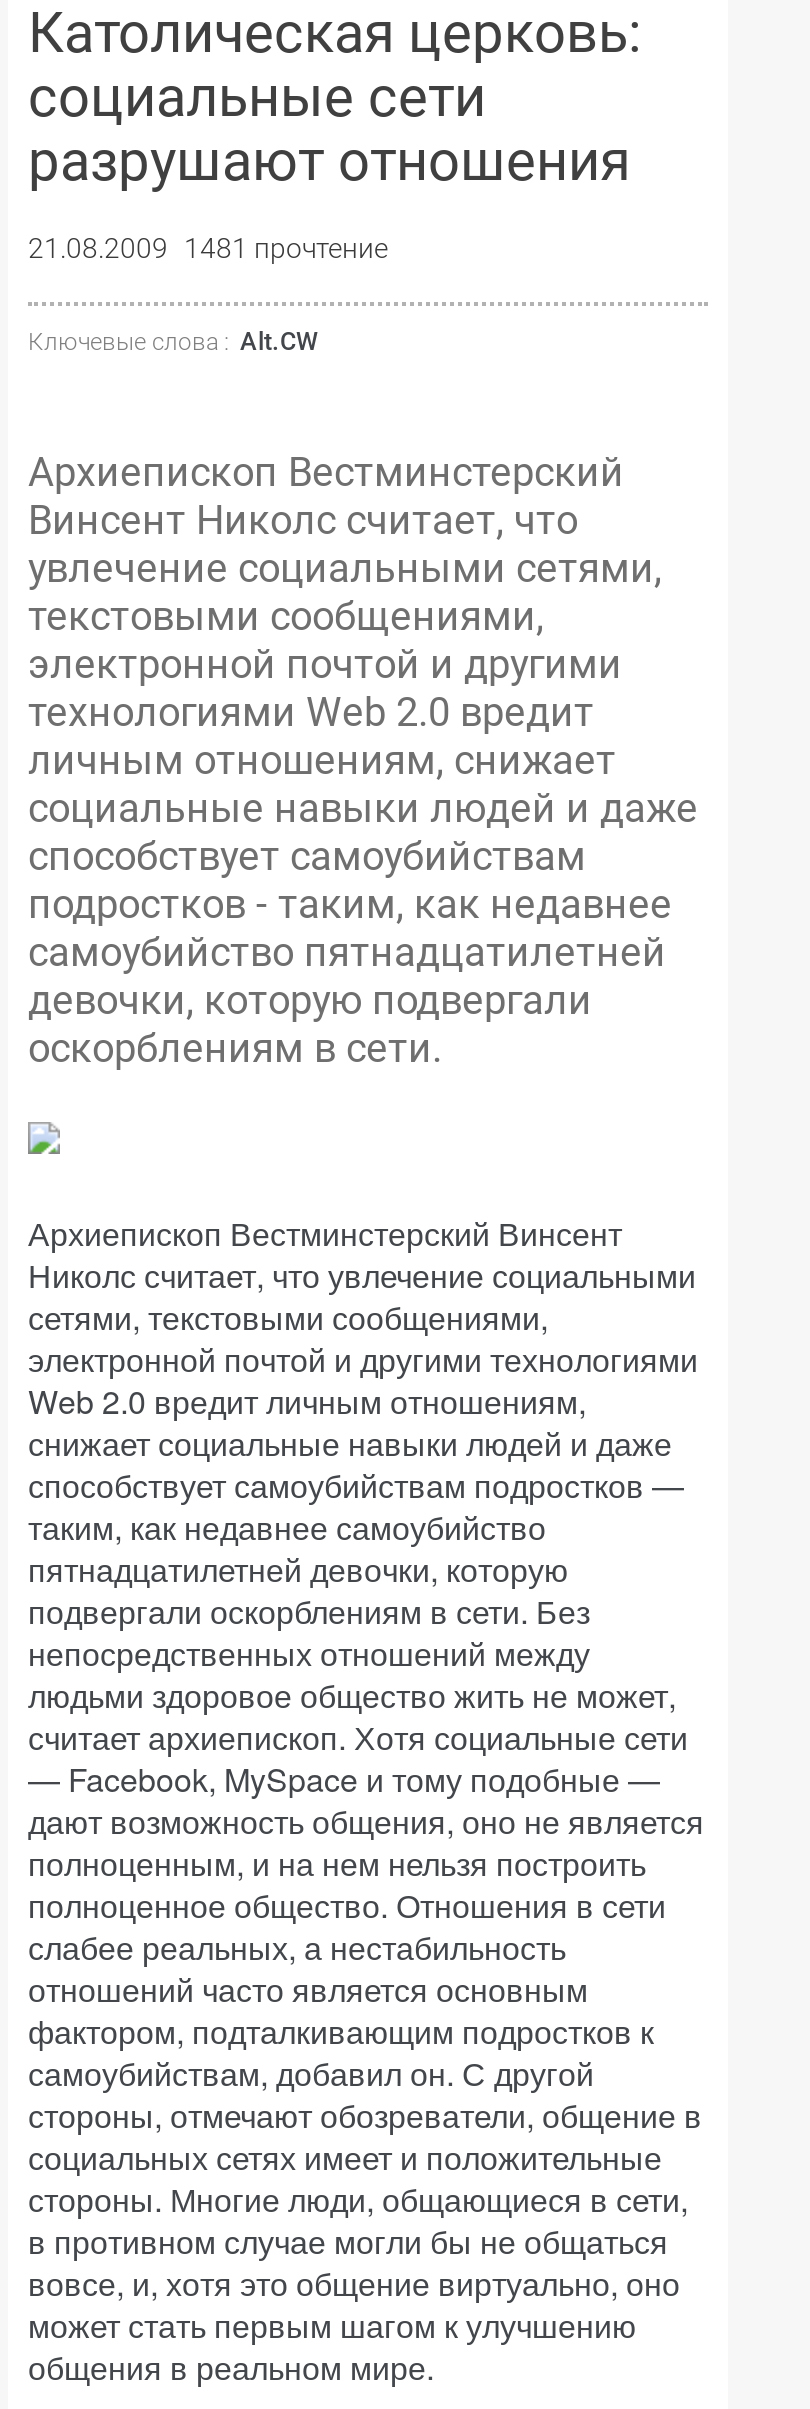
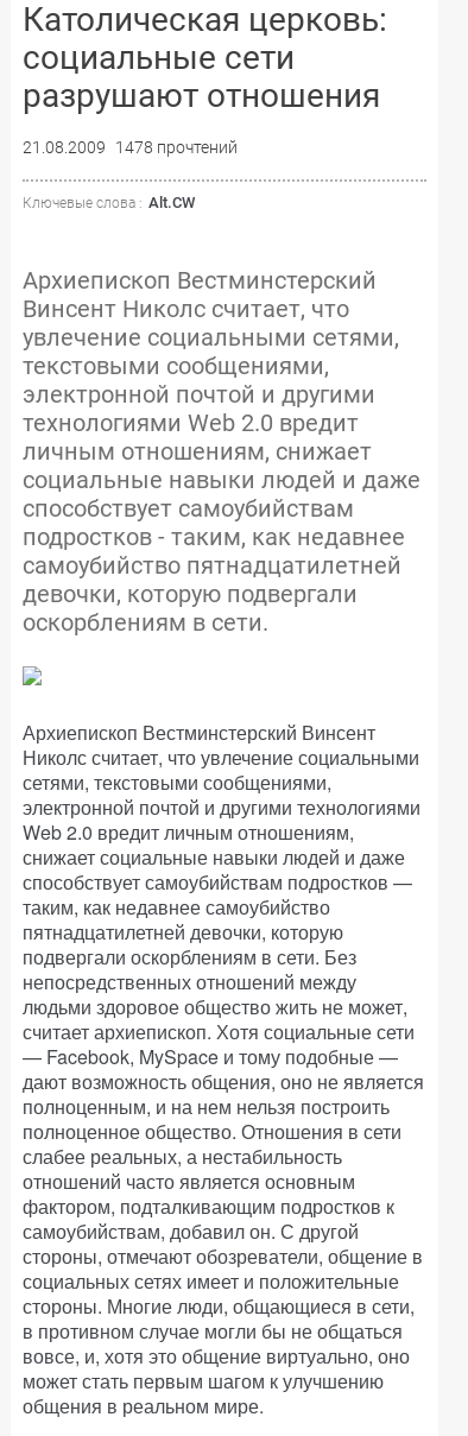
[28,232,388,264] 21.08.2009 1481 прочтение -> [23,138,238,157] 21.08.2009 1478 прочтений

